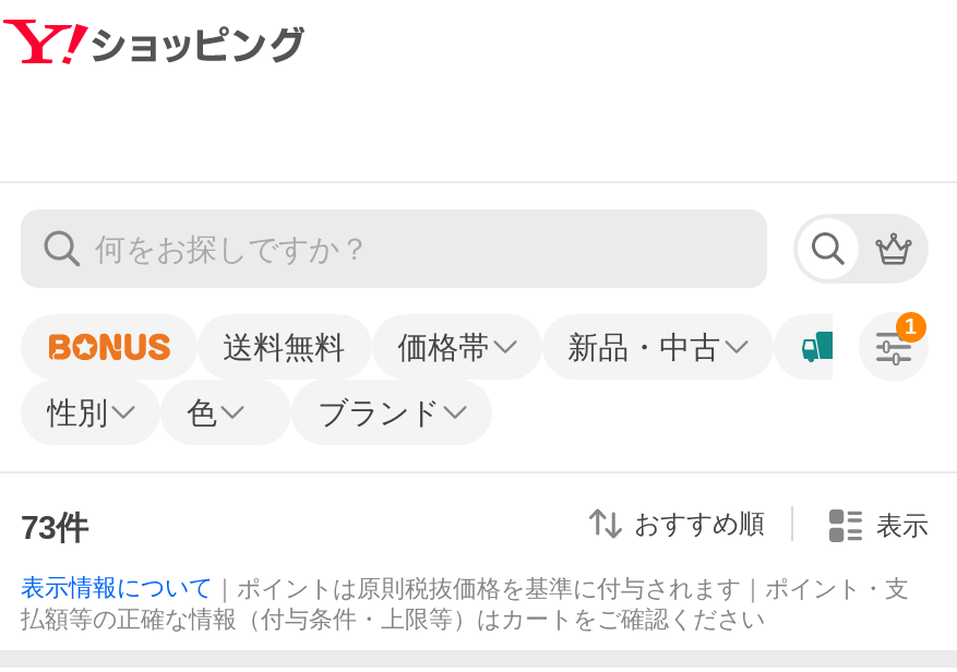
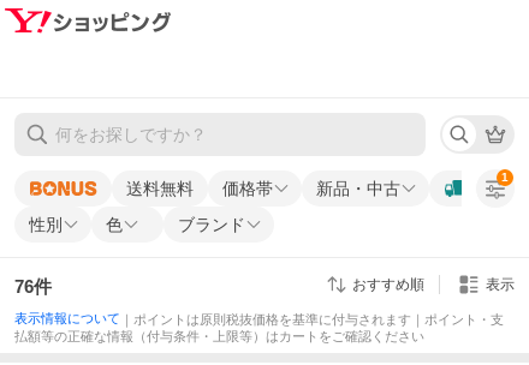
[21,507,88,544] 73件 -> [14,276,52,296] 76件

